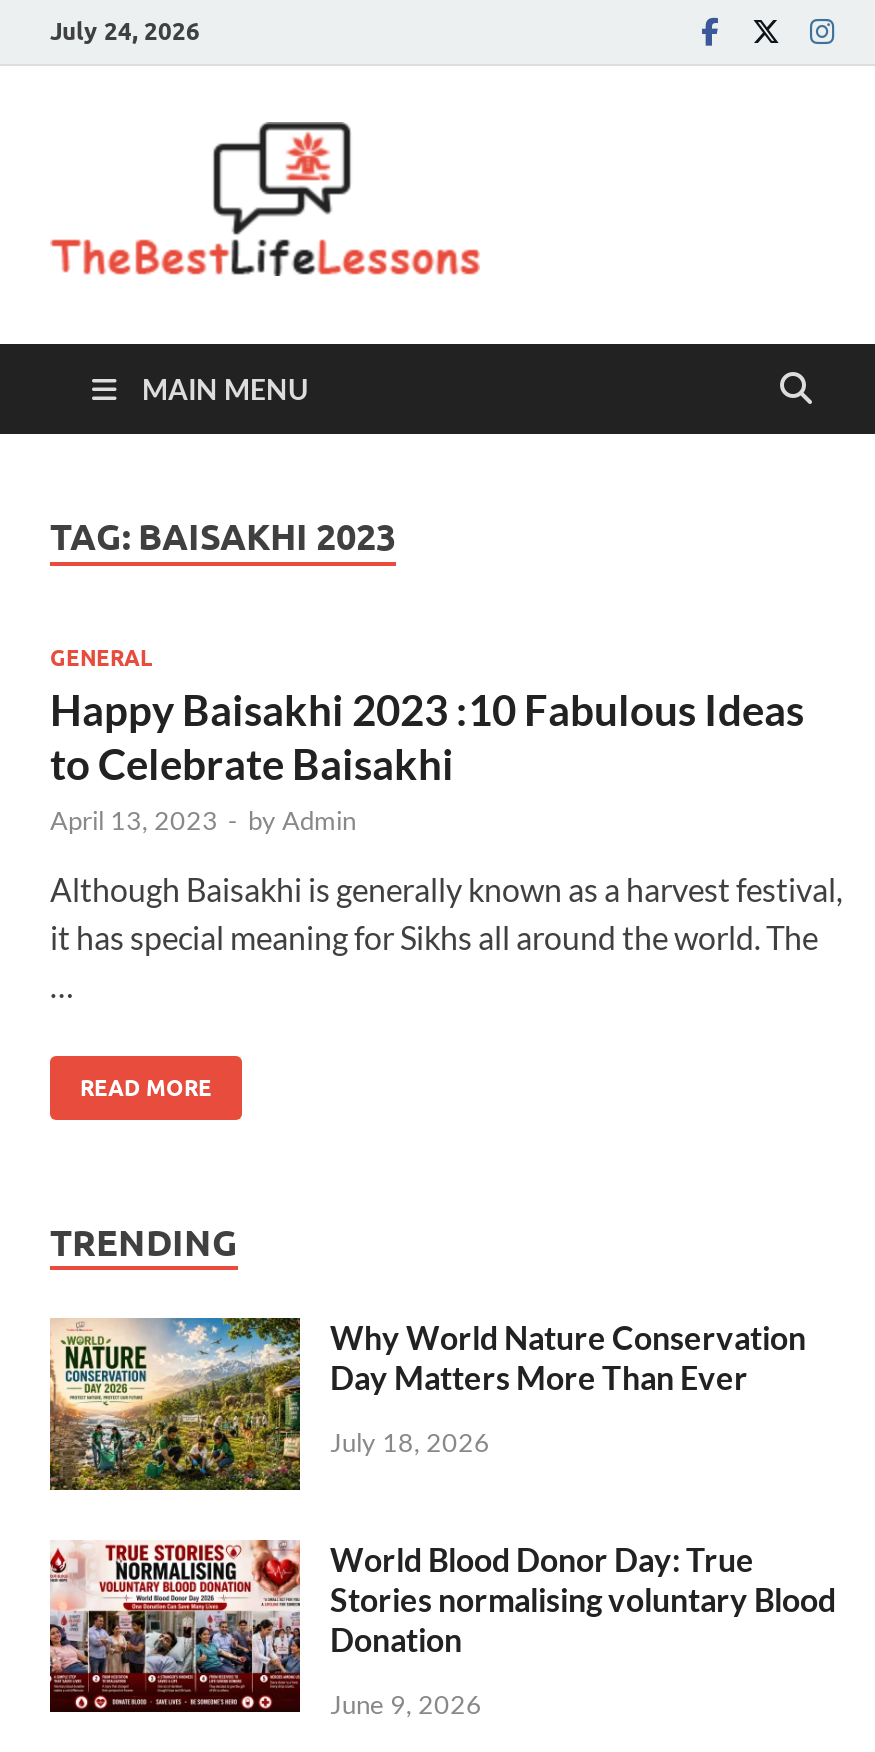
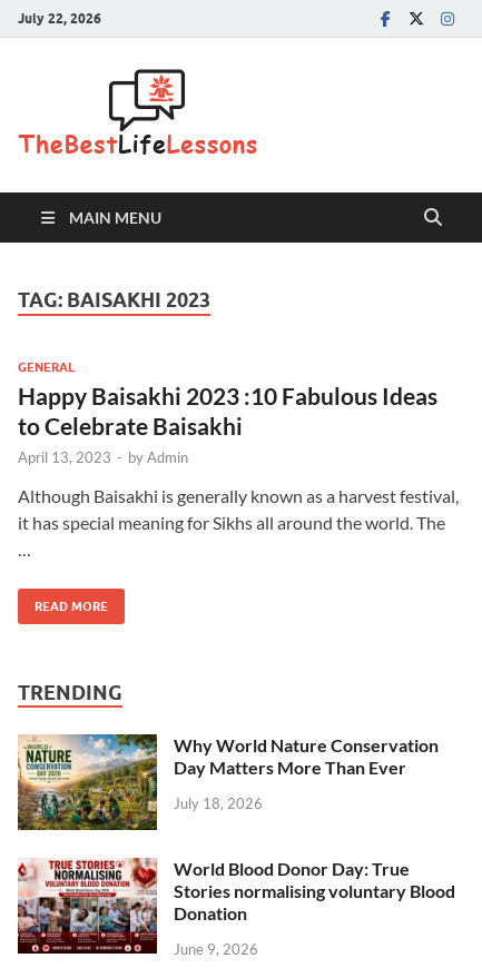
[50,15,200,45] July 24, 2026 -> [18,9,101,26] July 22, 2026

